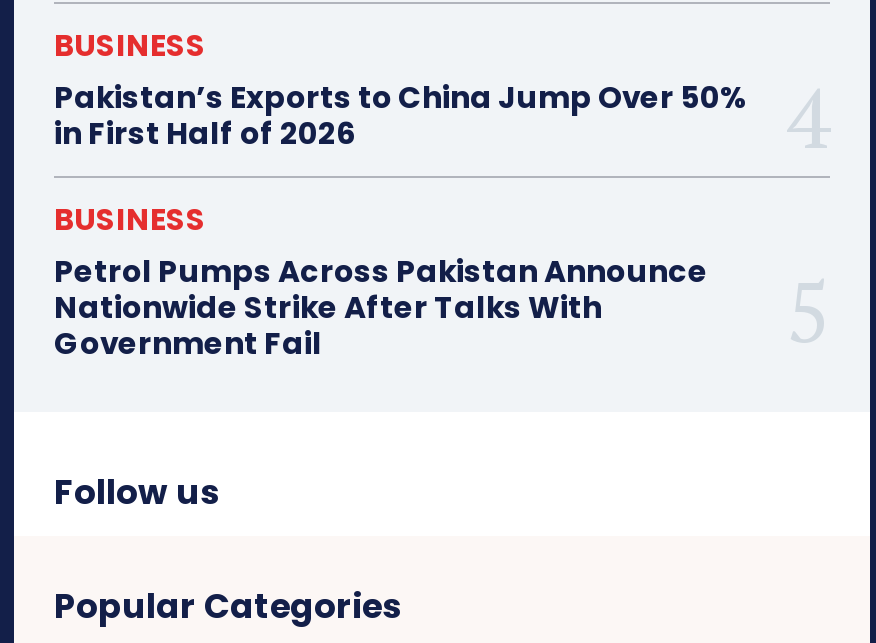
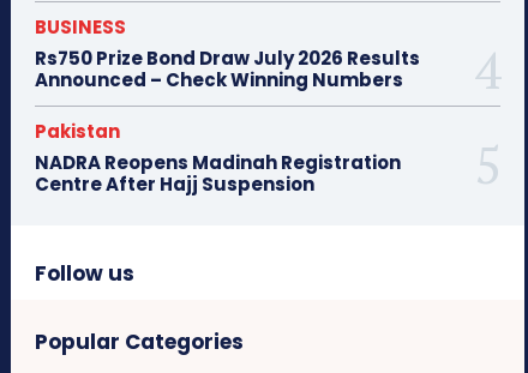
[54,77,748,155] Pakistan’s Exports to China Jump Over 50% | in First Half of 2026 -> [35,46,420,93] Rs750 Prize Bond Draw July 2026 Results | Announced – Check Winning Numbers
[54,199,708,365] BUSINESS | Petrol Pumps Across Pakistan Announce | Nationwide Strike After Talks With | Government Fail -> [35,119,401,197] Pakistan | NADRA Reopens Madinah Registration | Centre After Hajj Suspension

